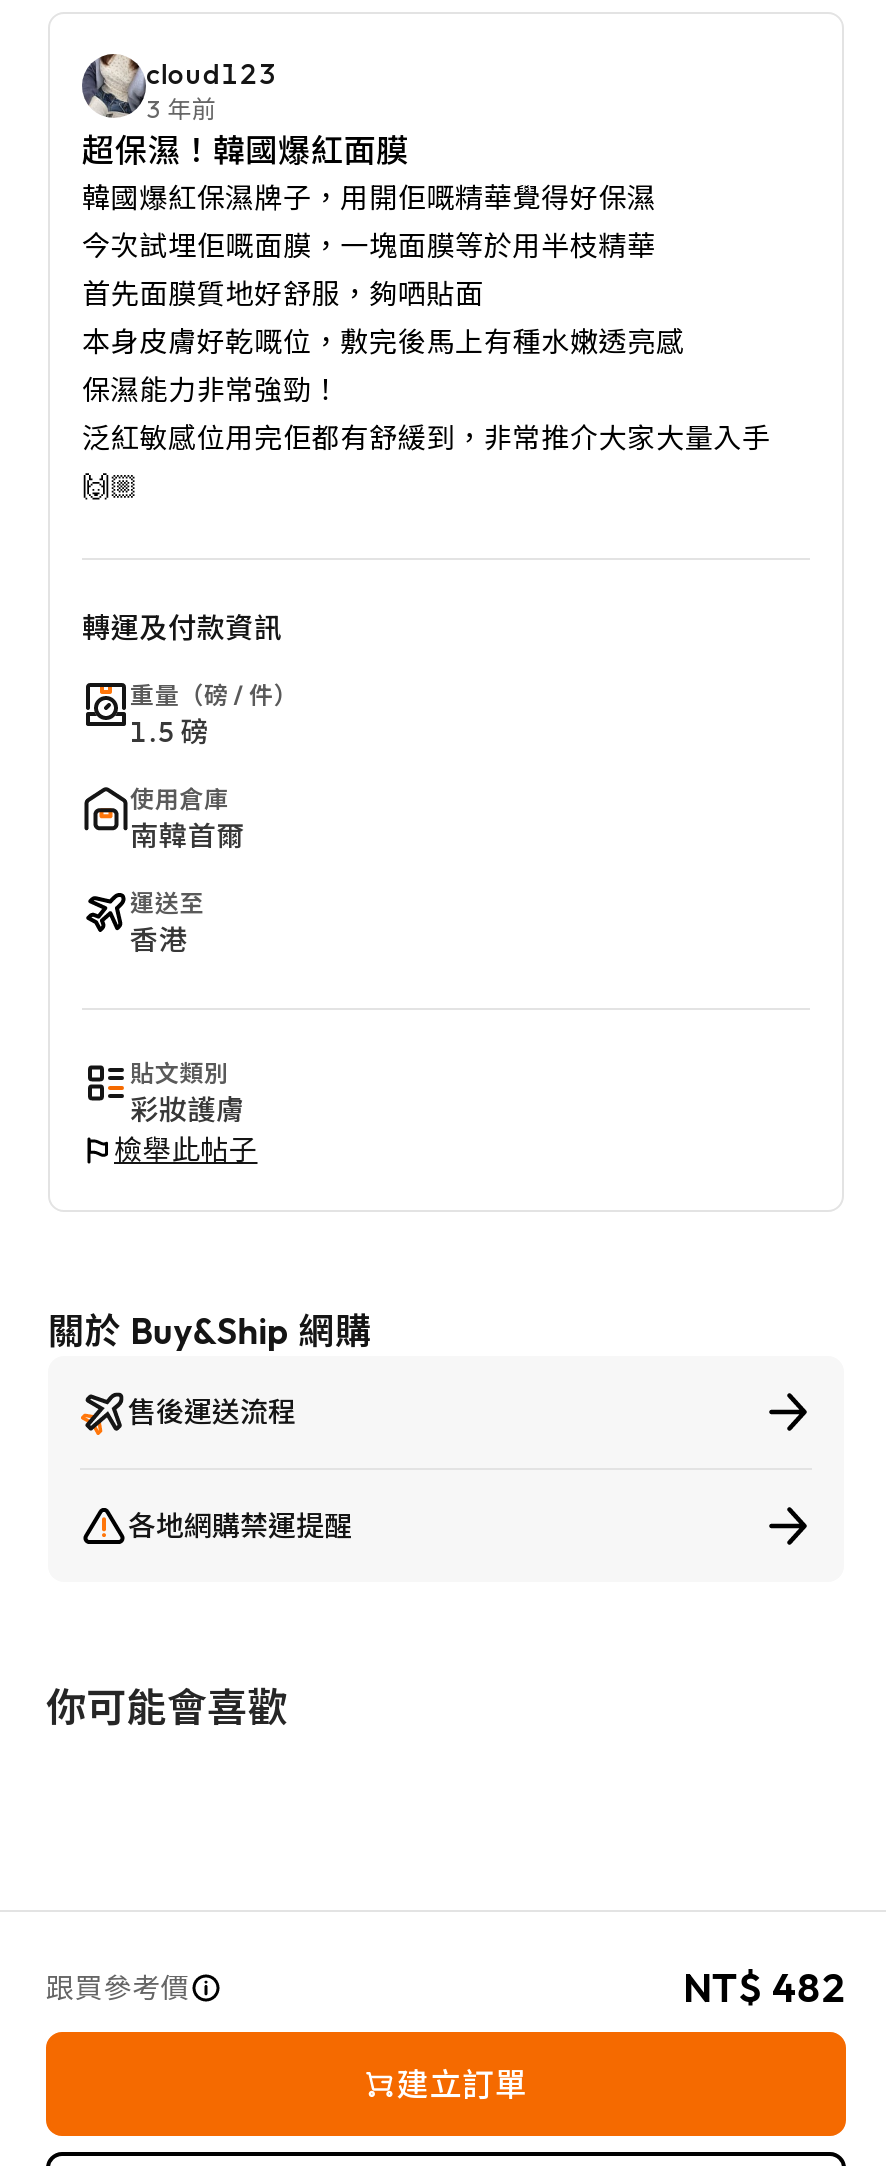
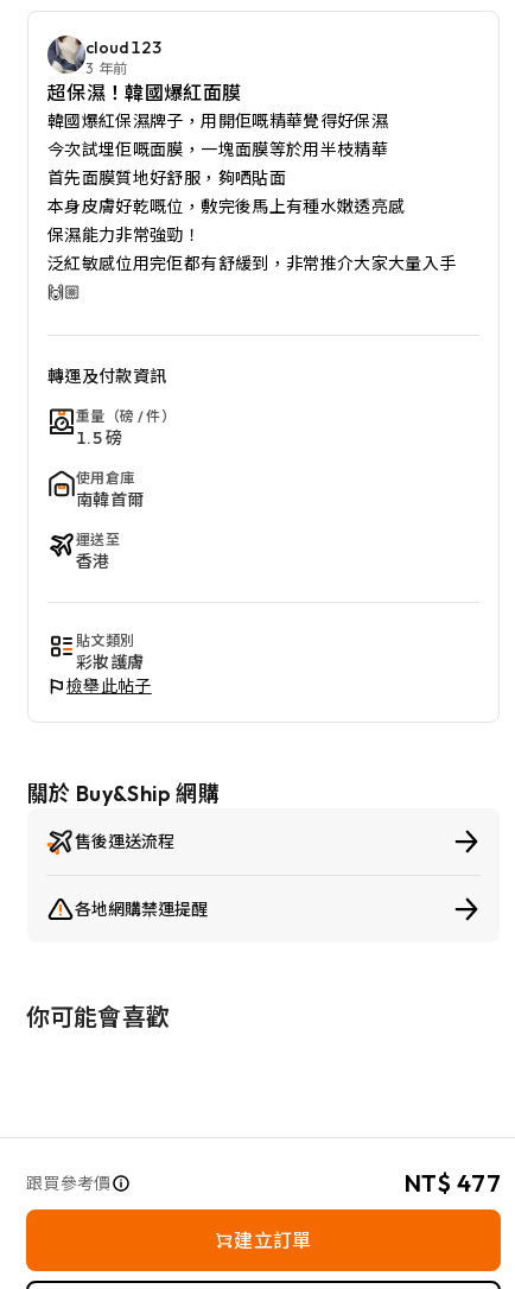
[683,1962,846,2012] NT$ 482 -> [404,1168,501,1198] NT$ 477

